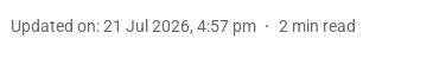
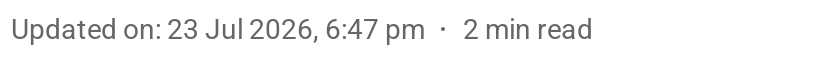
[11,17,256,36] Updated on: 21 Jul 2026, 4:57 pm -> [11,14,425,46] Updated on: 23 Jul 2026, 6:47 pm

